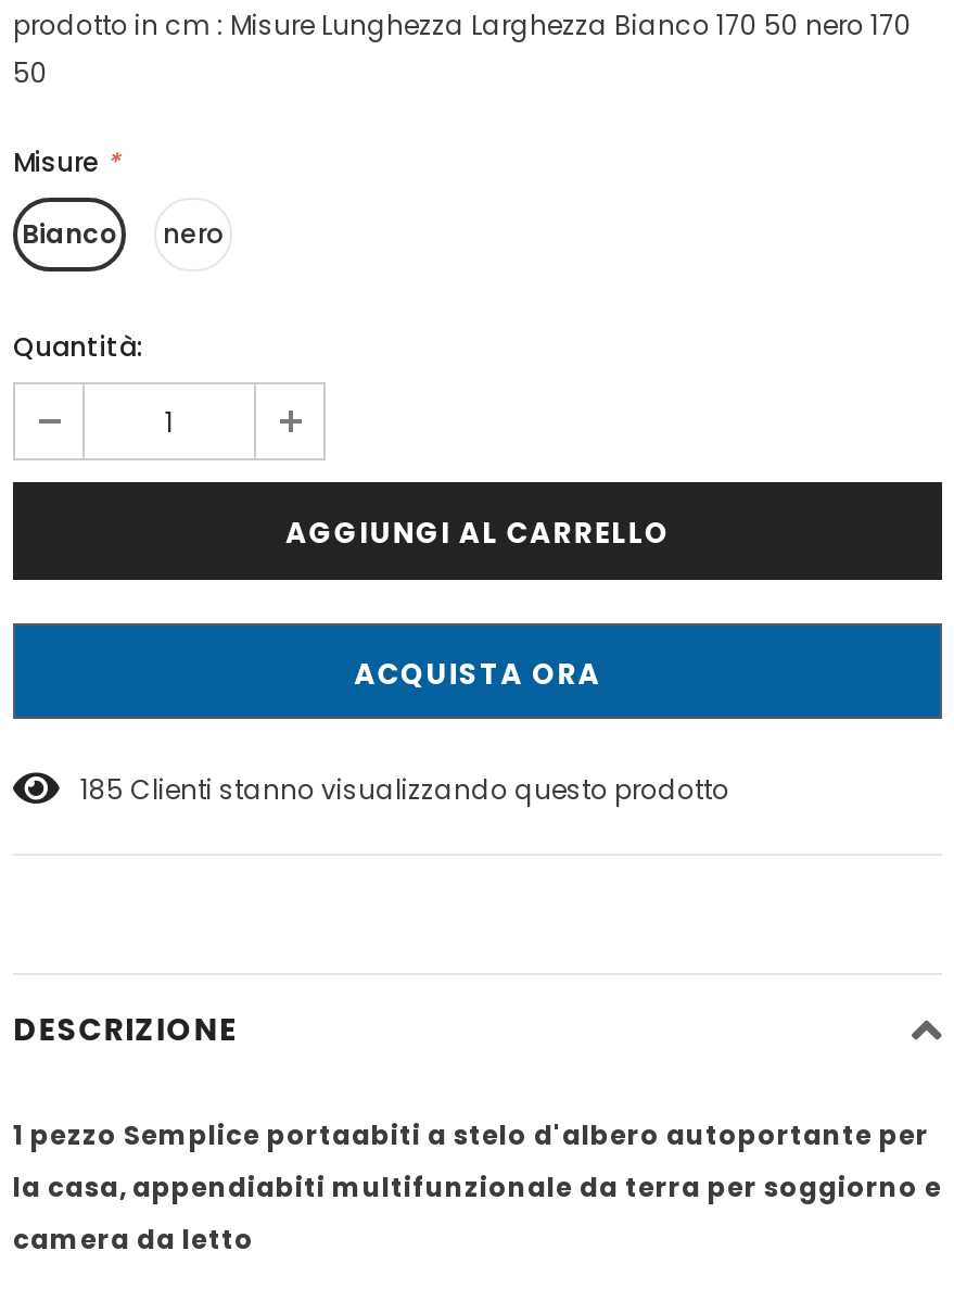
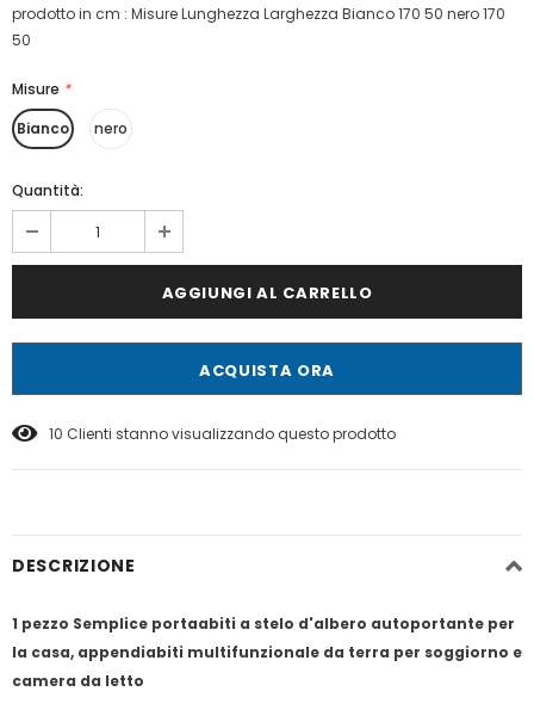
[80,771,729,808] 185 Clienti stanno visualizzando questo prodotto -> [49,424,396,444] 10 Clienti stanno visualizzando questo prodotto

